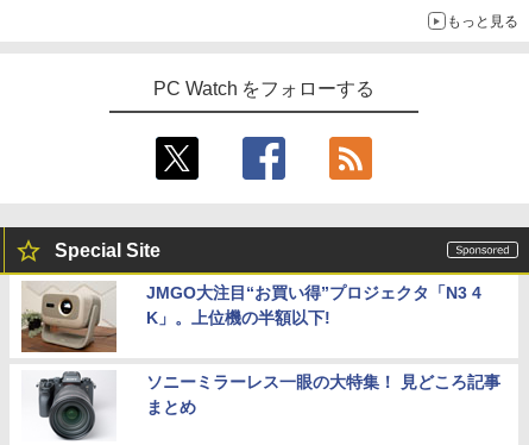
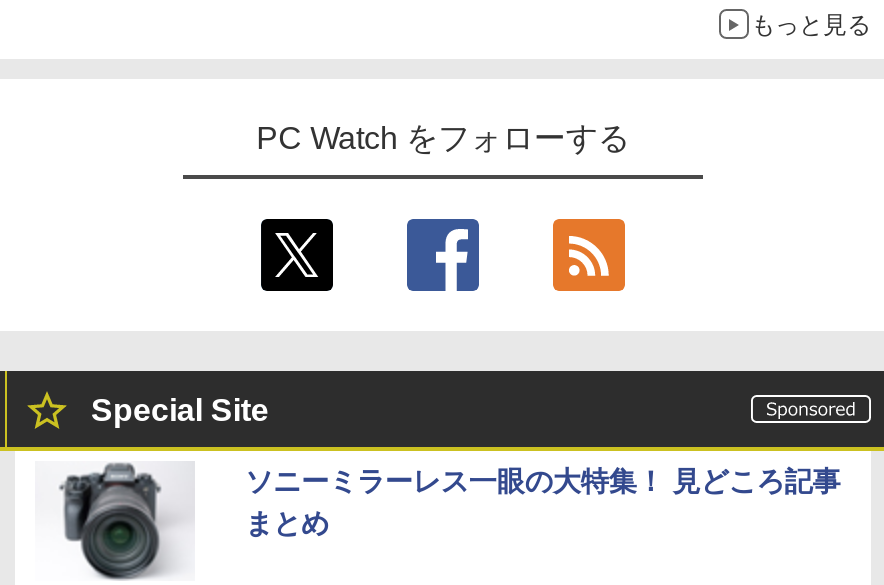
[20,281,481,353] [image] | JMGO大注目“お買い得”プロジェクタ「N3 4 | K」。上位機の半額以下! -> none

